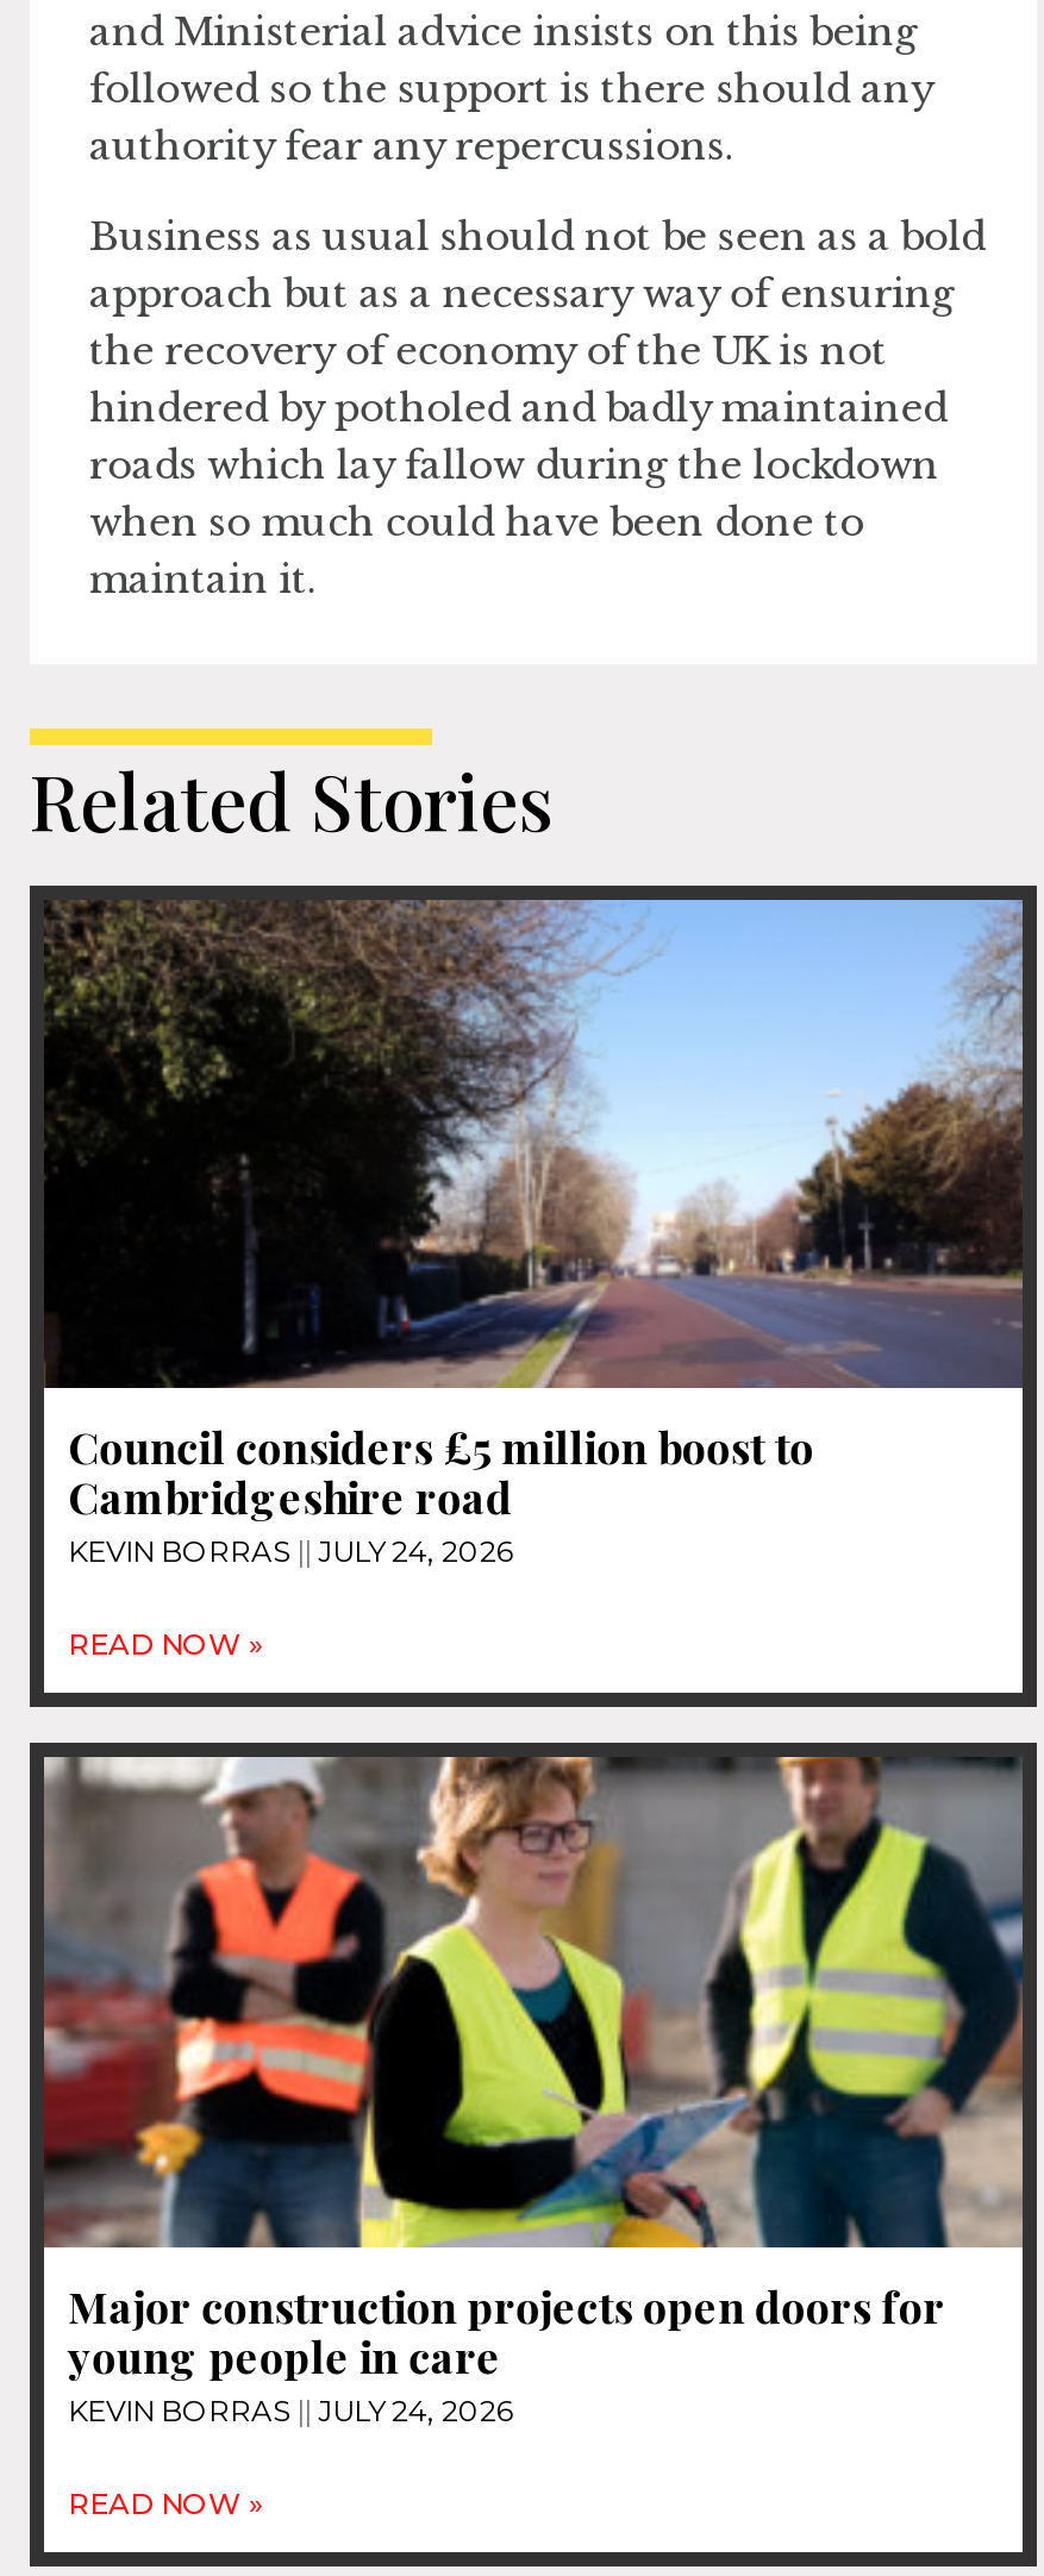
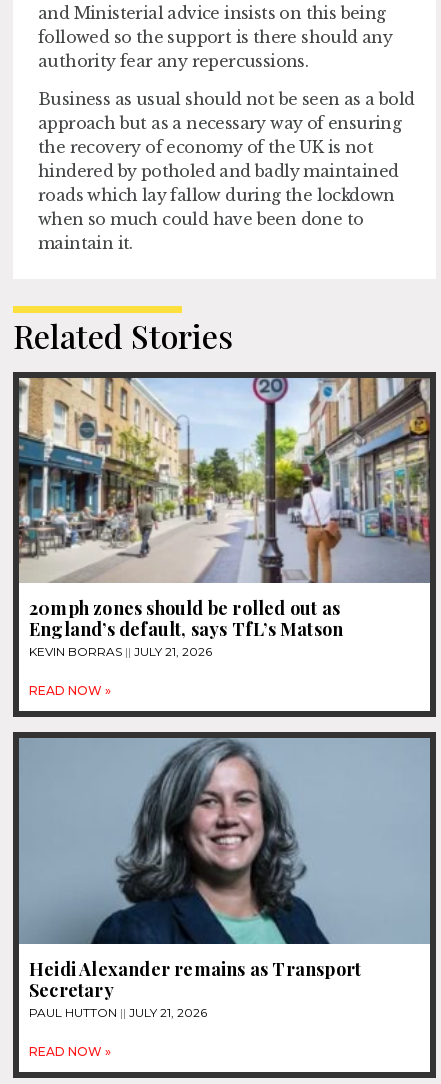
[44,898,1025,1570] [image] | Council considers £5 million boost to | Cambridgeshire road | KEVIN BORRAS JULY 24, 2026 -> [18,377,430,659] [image] | 20mph zones should be rolled out as | England’s default, says TfL’s Matson | KEVIN BORRAS JULY 21, 2026
[44,1755,1023,2428] [image] | Major construction projects open doors for | young people in care | KEVIN BORRAS JULY 24, 2026 -> [18,737,431,1020] [image] | Heidi Alexander remains as Transport | Secretary | PAUL HUTTON JULY 21, 2026

